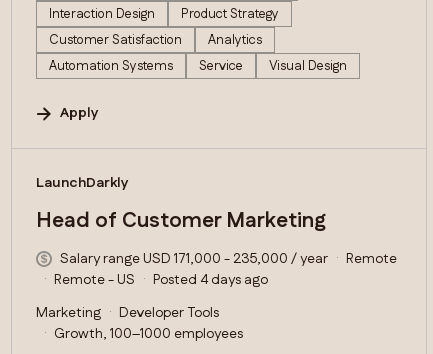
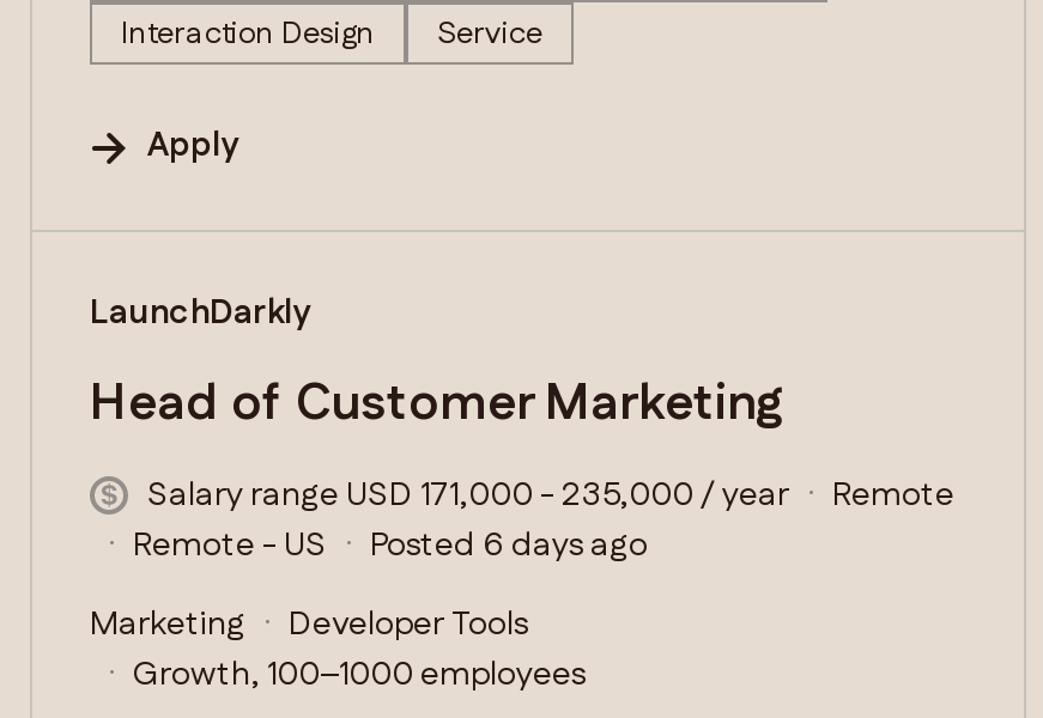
[49,5,279,75] Product Strategy | Customer Satisfaction | Analytics | Automation Systems -> none
[269,57,347,75] Visual Design -> none
[153,270,268,290] Posted 4 days ago -> [370,522,648,570] Posted 6 days ago

